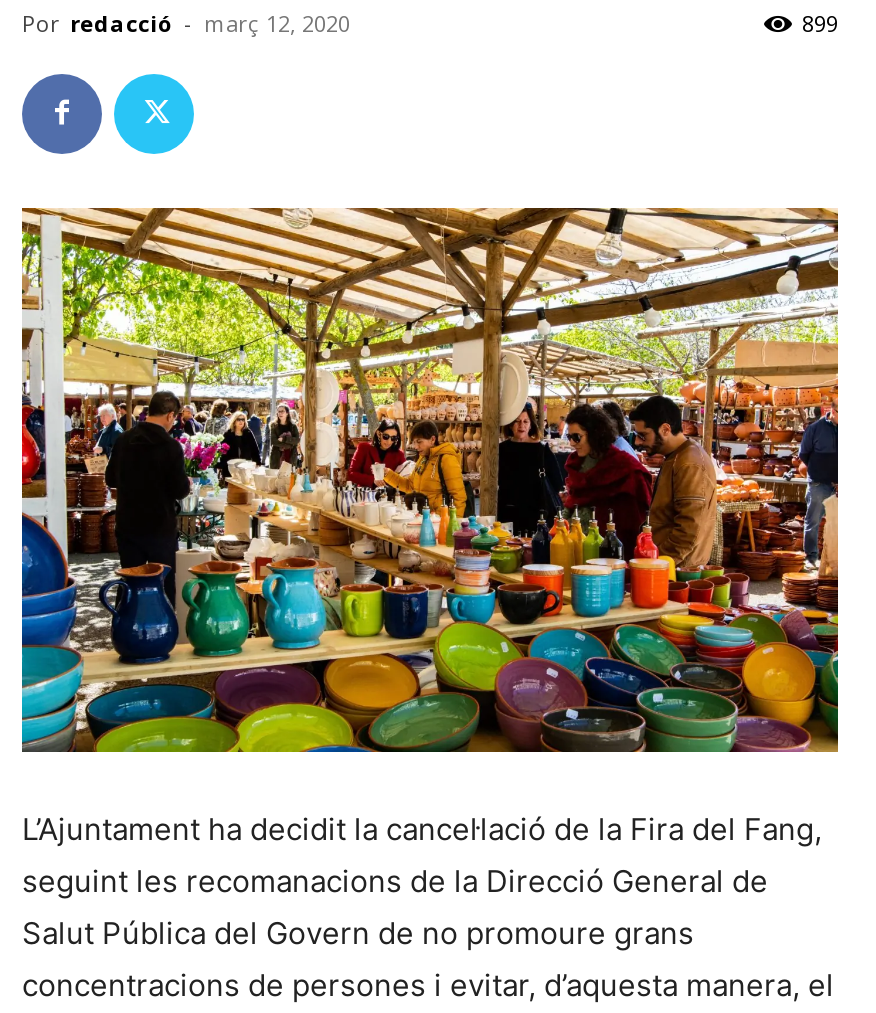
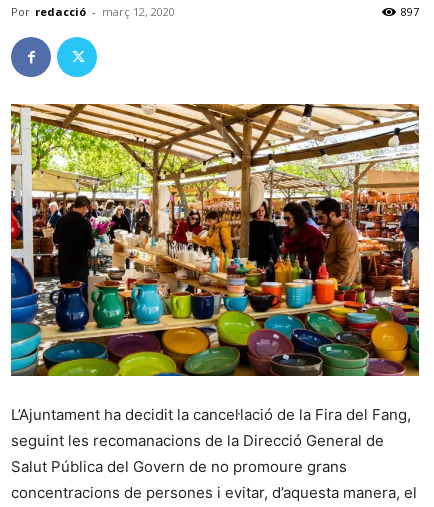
[802,8,838,38] 899 -> [401,4,419,19] 897

